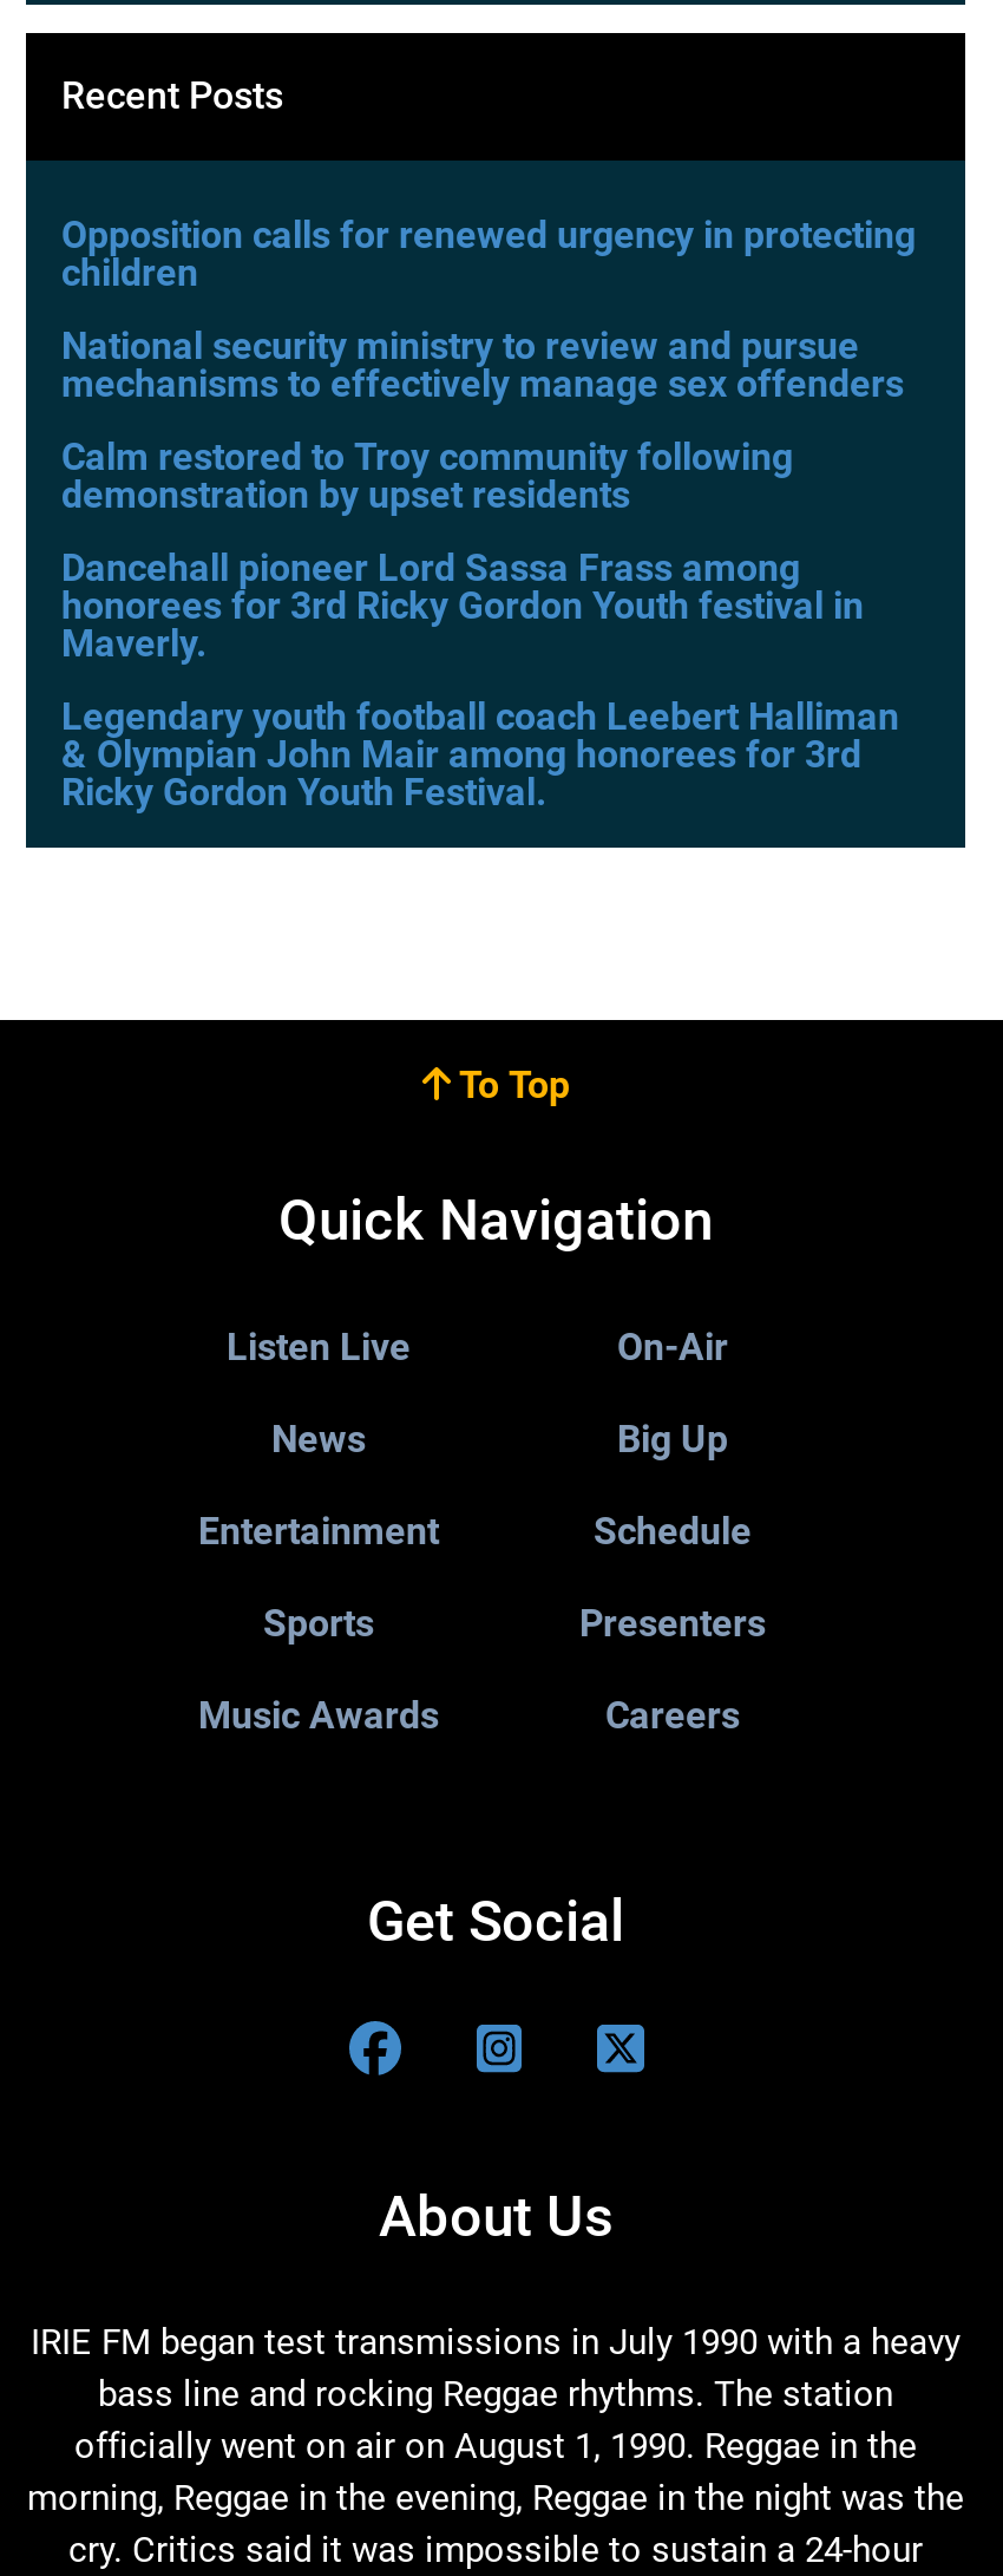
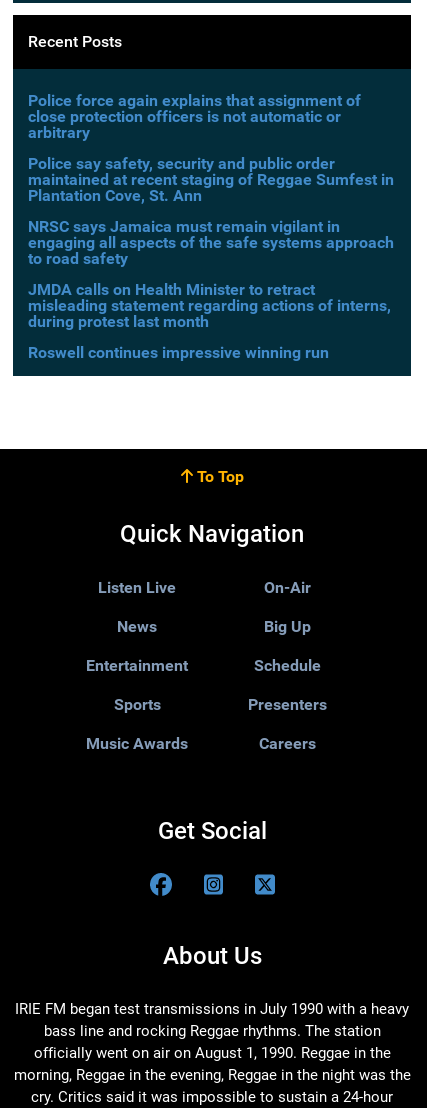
[61,213,916,295] Opposition calls for renewed urgency in protecting | children -> [28,91,361,142] Police force again explains that assignment of | close protection officers is not automatic or | arbitrary
[61,323,904,406] National security ministry to review and pursue | mechanisms to effectively manage sex offenders -> [28,154,394,205] Police say safety, security and public order | maintained at recent staging of Reggae Sumfest in | Plantation Cove, St. Ann
[61,434,793,517] Calm restored to Troy community following | demonstration by upset residents -> [28,217,394,268] NRSC says Jamaica must remain vigilant in | engaging all aspects of the safe systems approach | to road safety
[61,545,864,666] Dancehall pioneer Lord Sassa Frass among | honorees for 3rd Ricky Gordon Youth festival in | Maverly. -> [28,280,391,331] JMDA calls on Health Minister to retract | misleading statement regarding actions of interns, | during protest last month
[61,694,899,815] Legendary youth football coach Leebert Halliman | & Olympian John Mair among honorees for 3rd | Ricky Gordon Youth Festival. -> [28,343,329,362] Roswell continues impressive winning run

